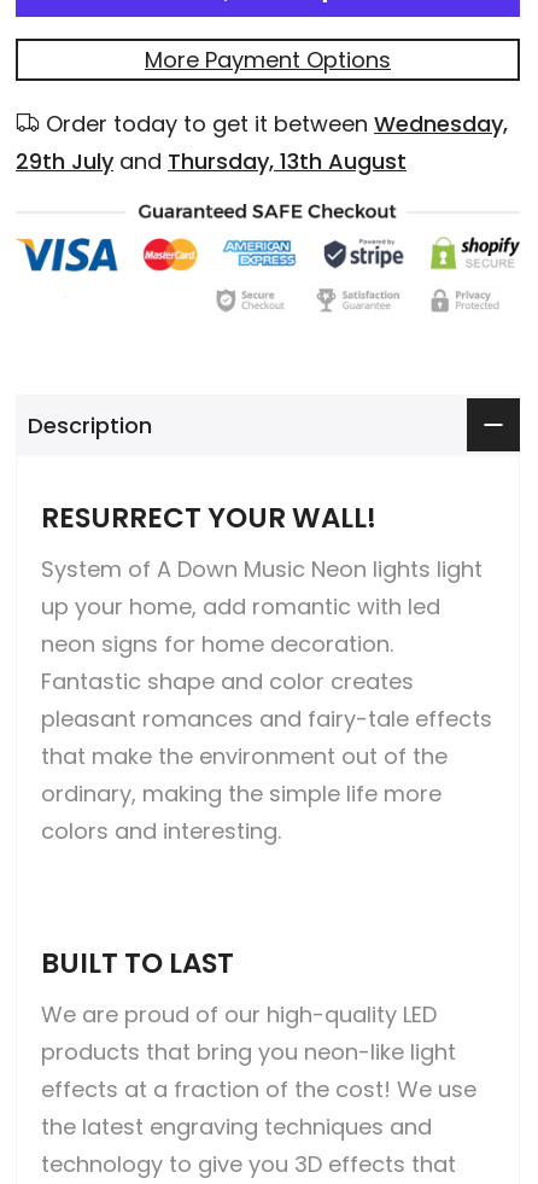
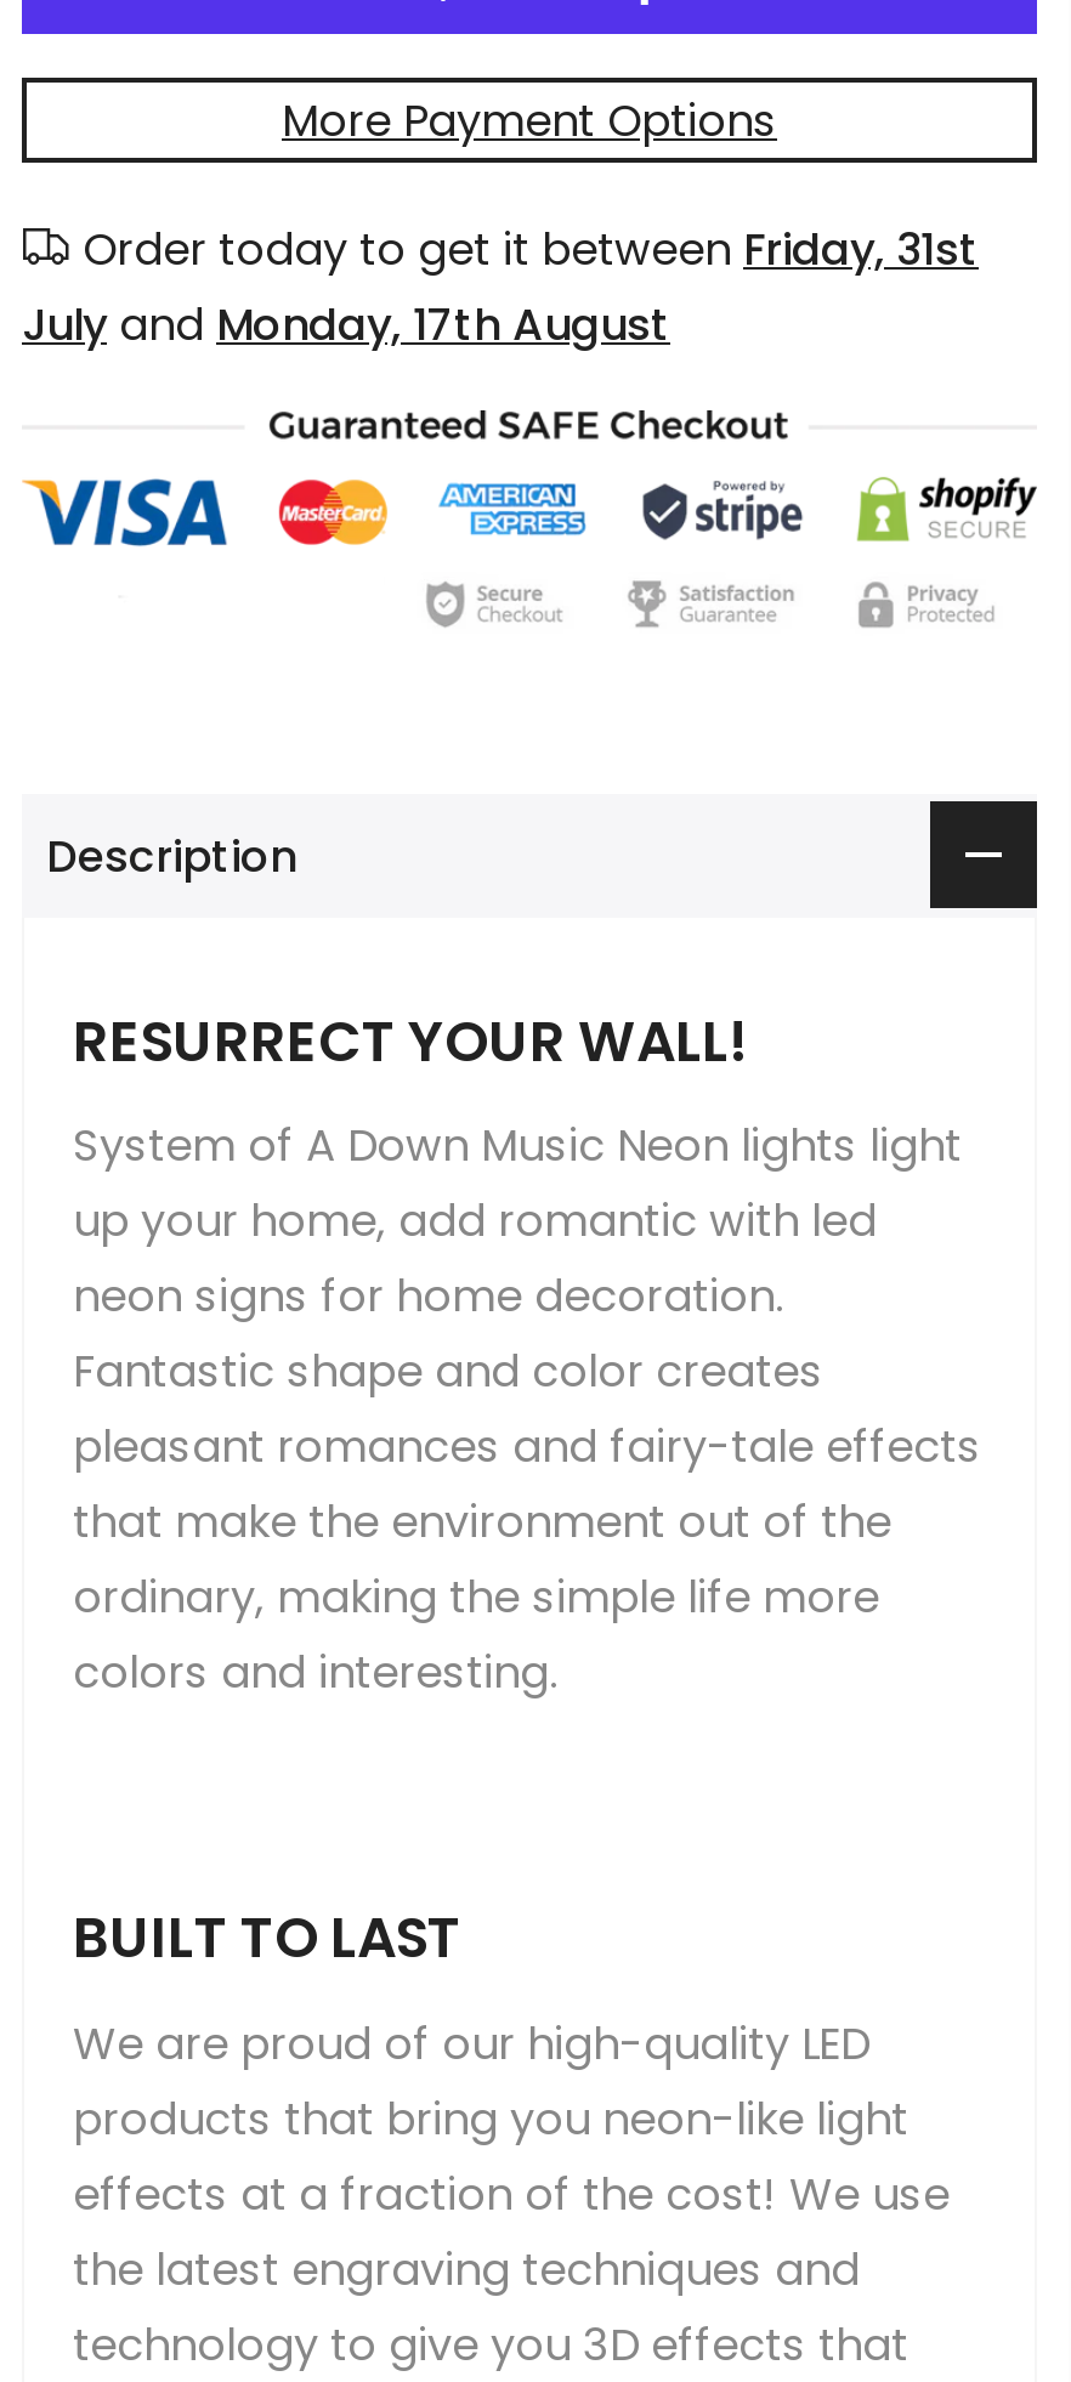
[16,109,508,177] Order today to get it between Wednesday, | 29th July and Thursday, 13th August -> [22,219,979,355] Order today to get it between Friday, 31st | July and Monday, 17th August

